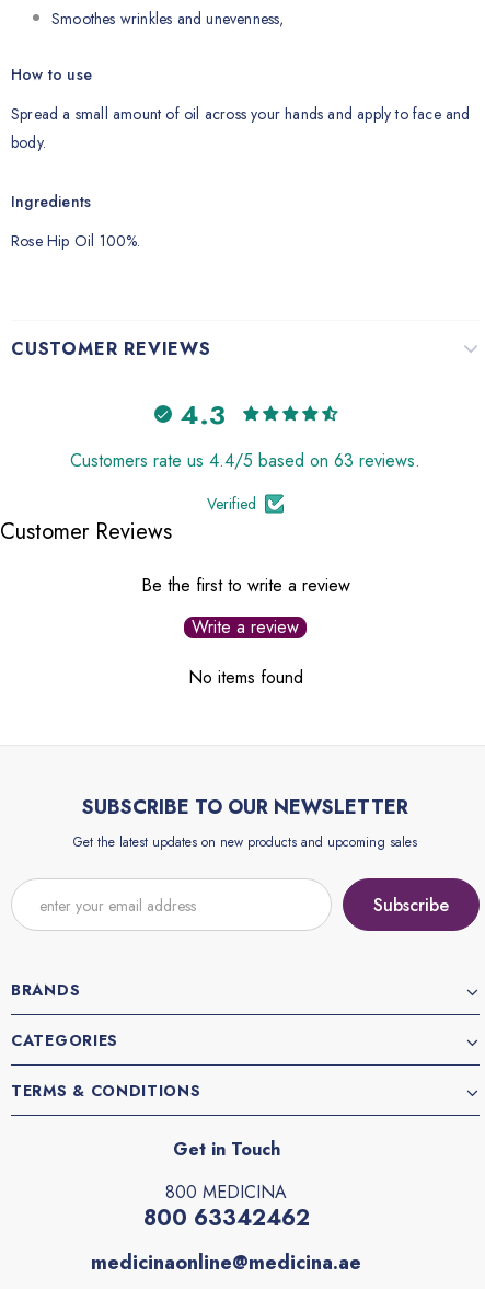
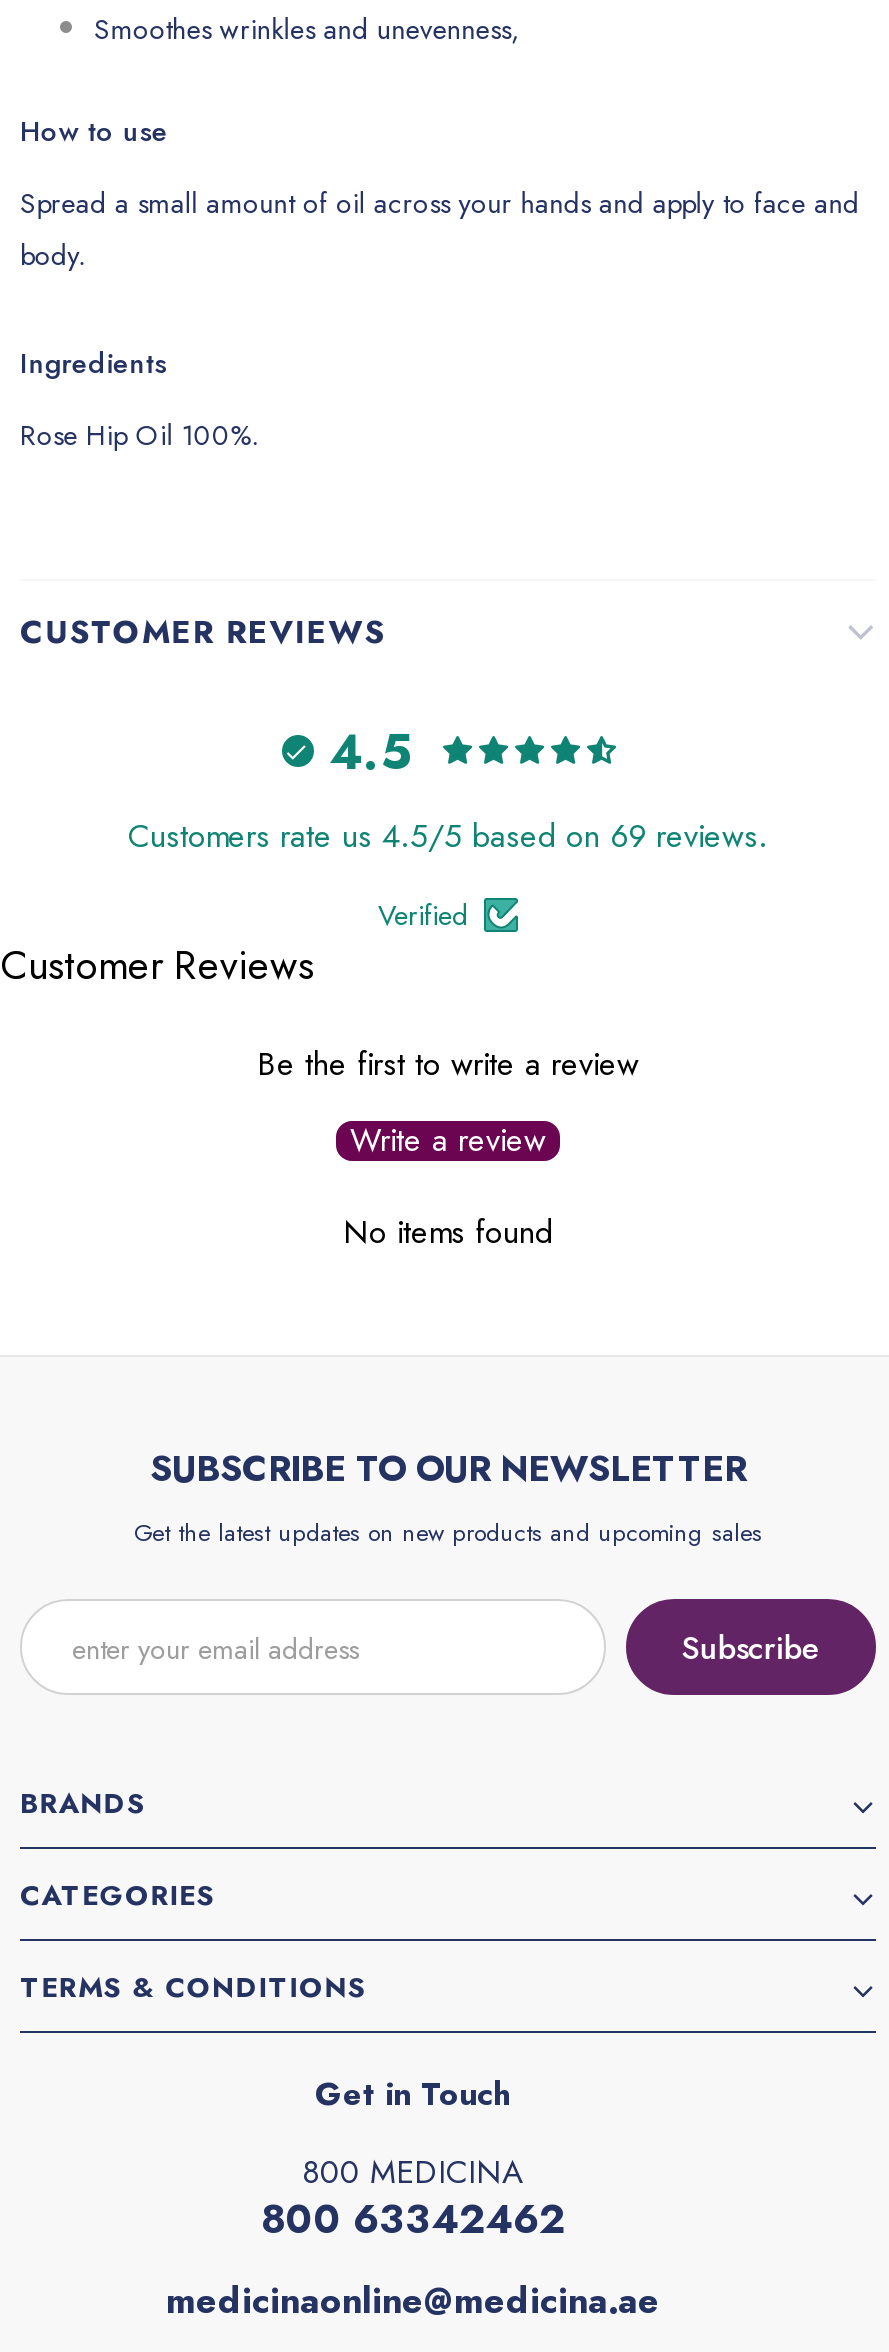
[180,395,225,433] 4.3 -> [329,716,411,786] 4.5
[70,448,420,473] Customers rate us 4.4/5 based on 63 reviews. -> [128,813,768,859] Customers rate us 4.5/5 based on 69 reviews.

